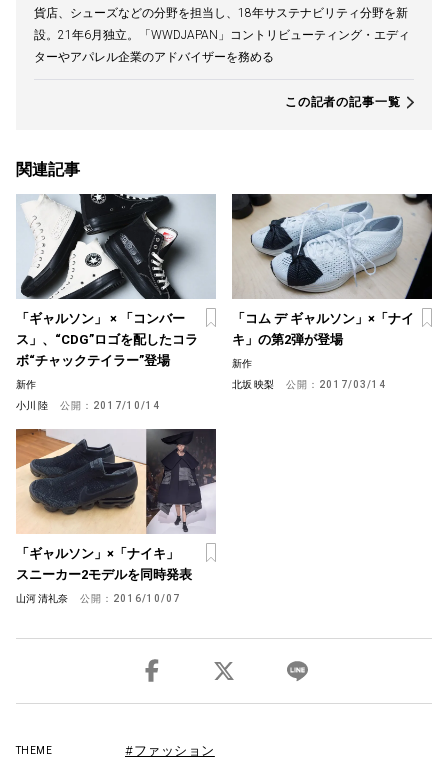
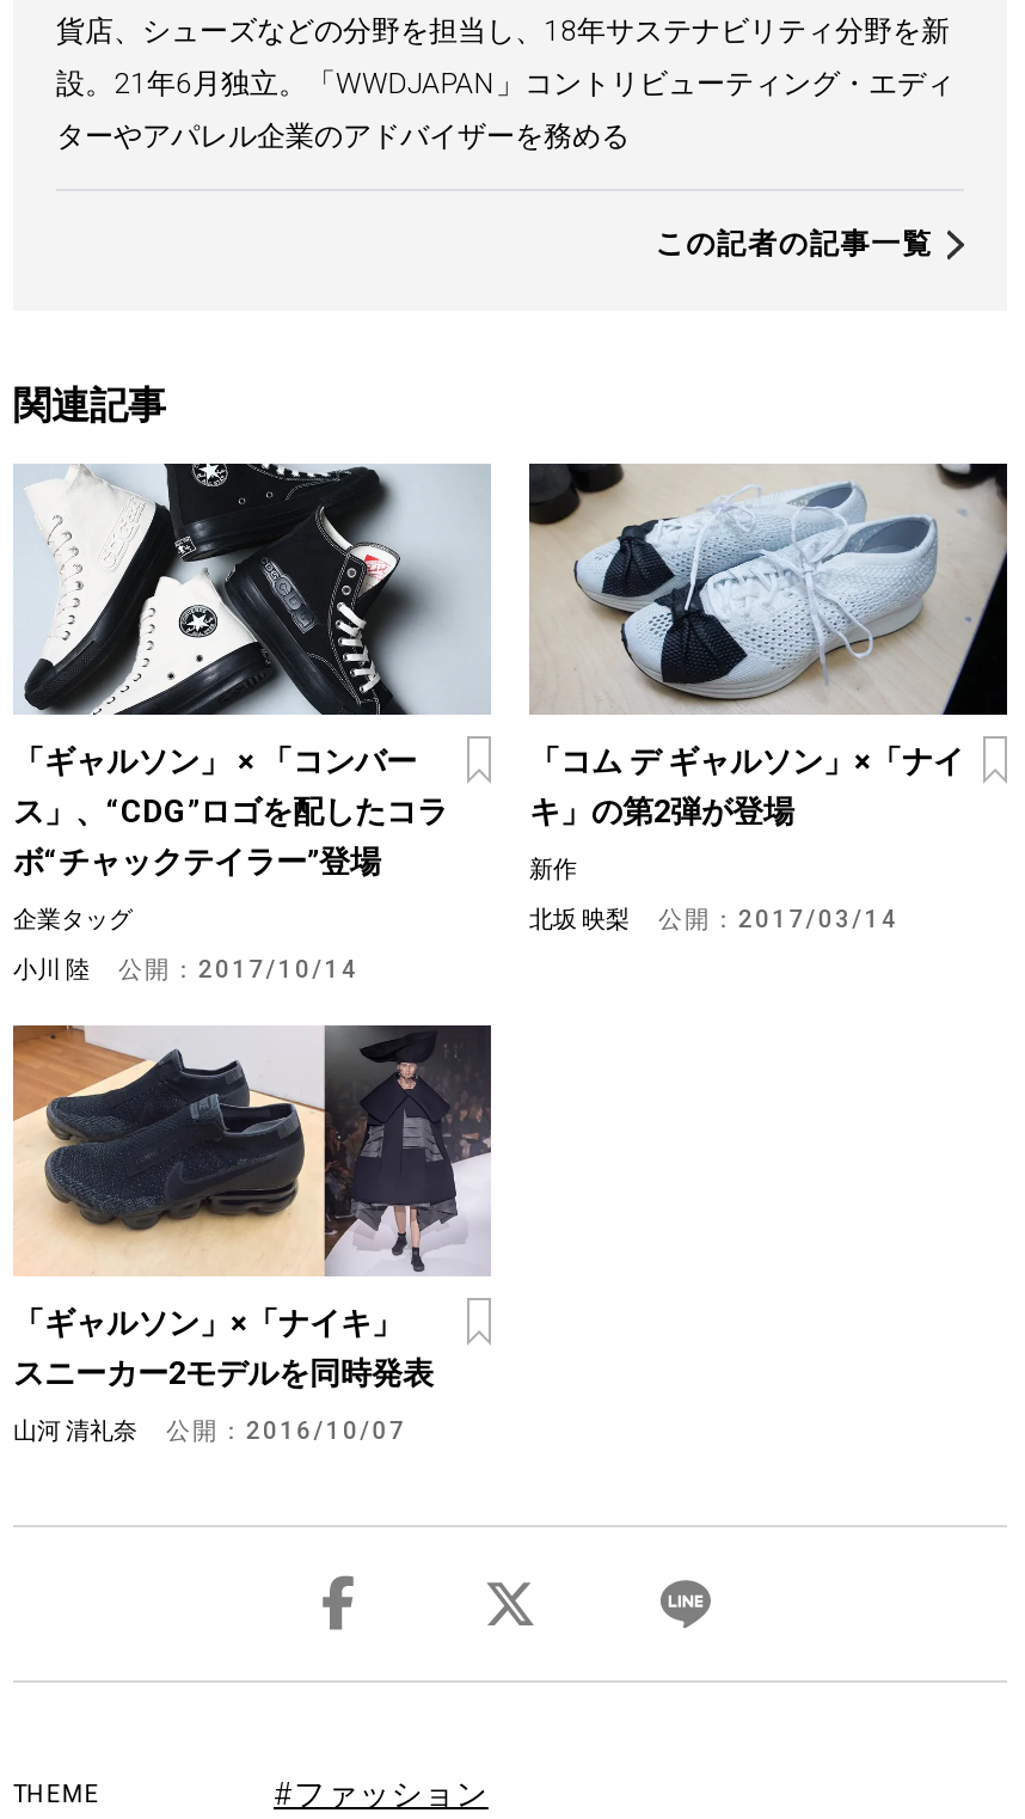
[16,379,36,390] 新作 -> [13,905,133,931] 企業タッグ

